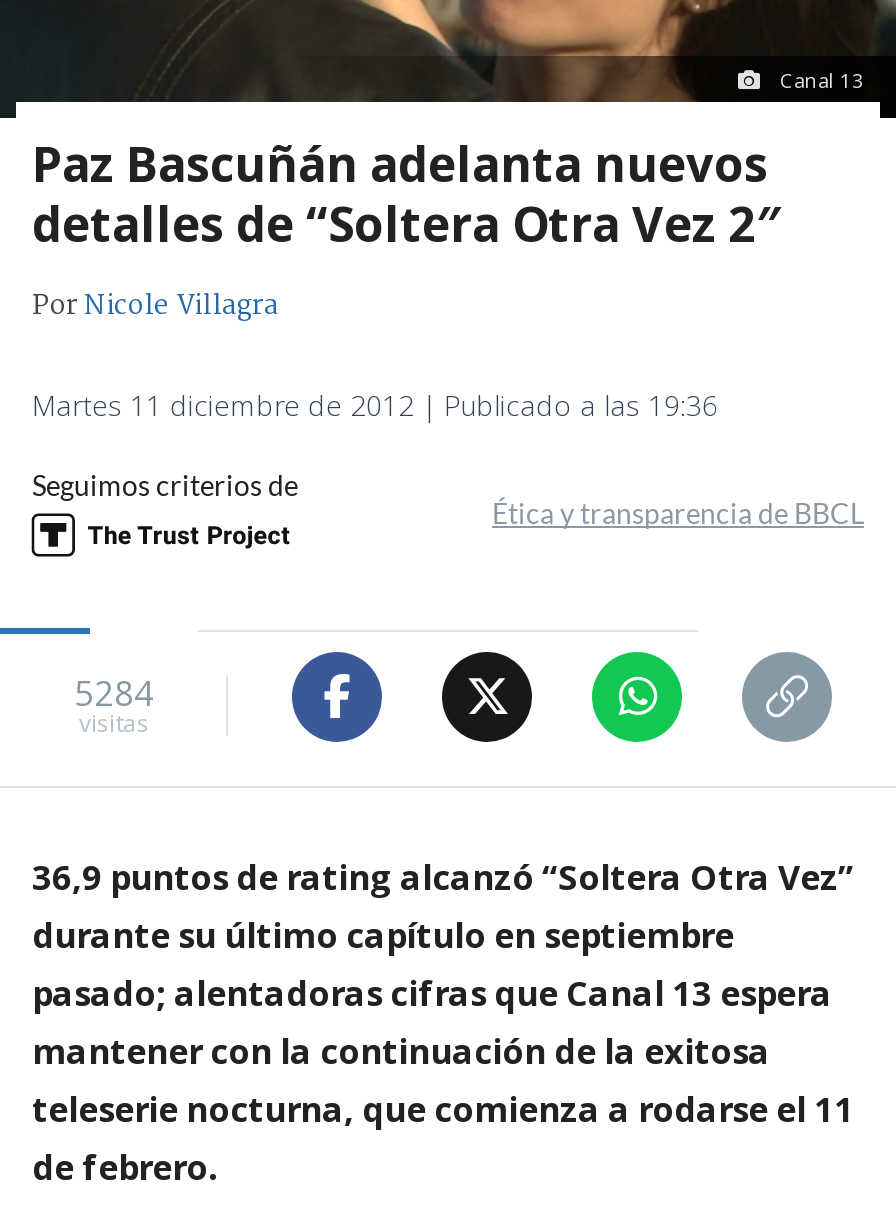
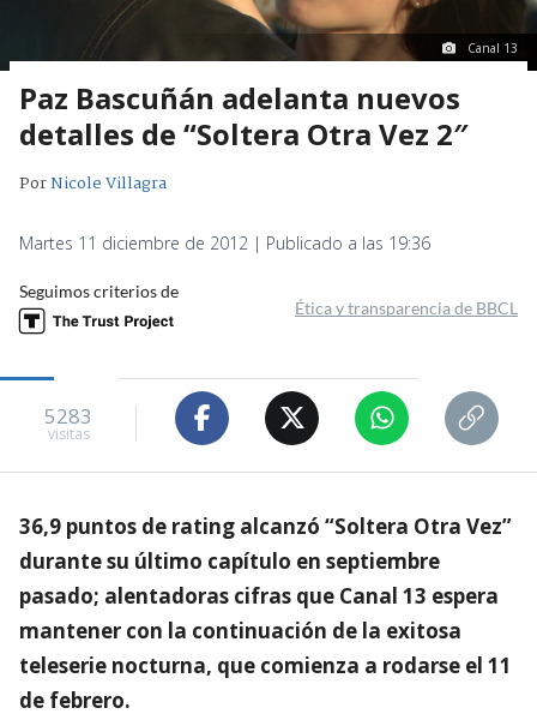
[74,671,154,717] 5284 -> [44,402,92,430] 5283

